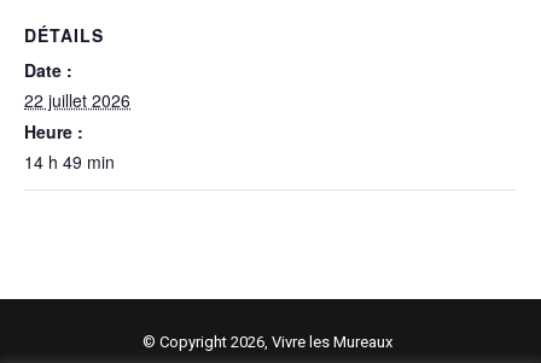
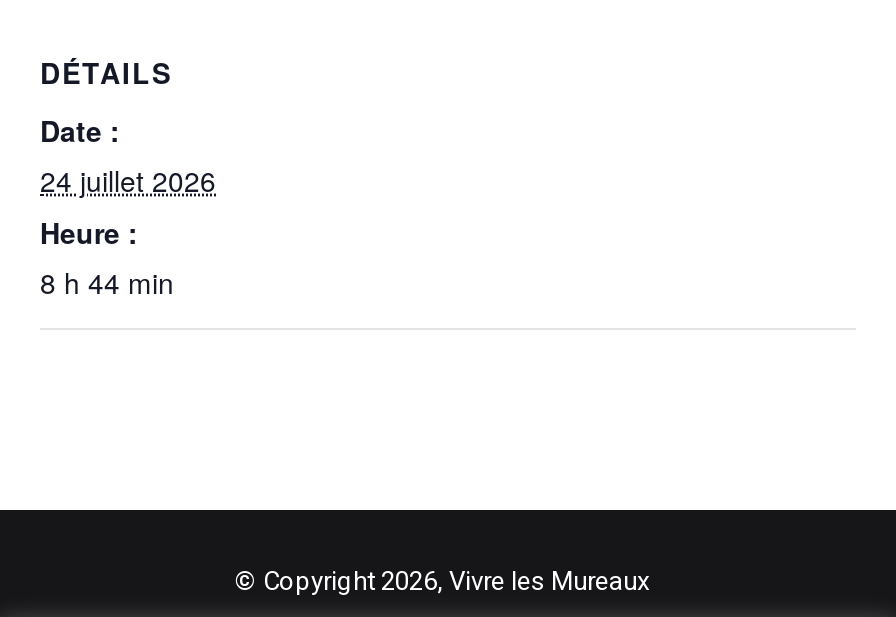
[24,88,130,112] 22 juillet 2026 -> [40,161,216,201] 24 juillet 2026
[24,149,115,173] 14 h 49 min -> [40,263,174,303] 8 h 44 min

